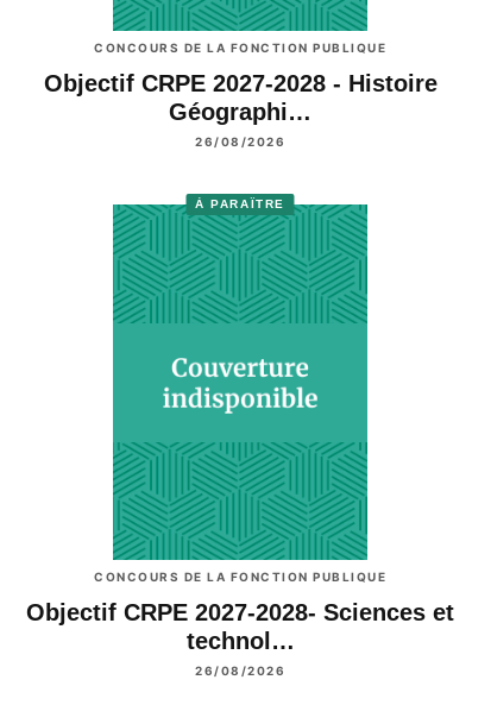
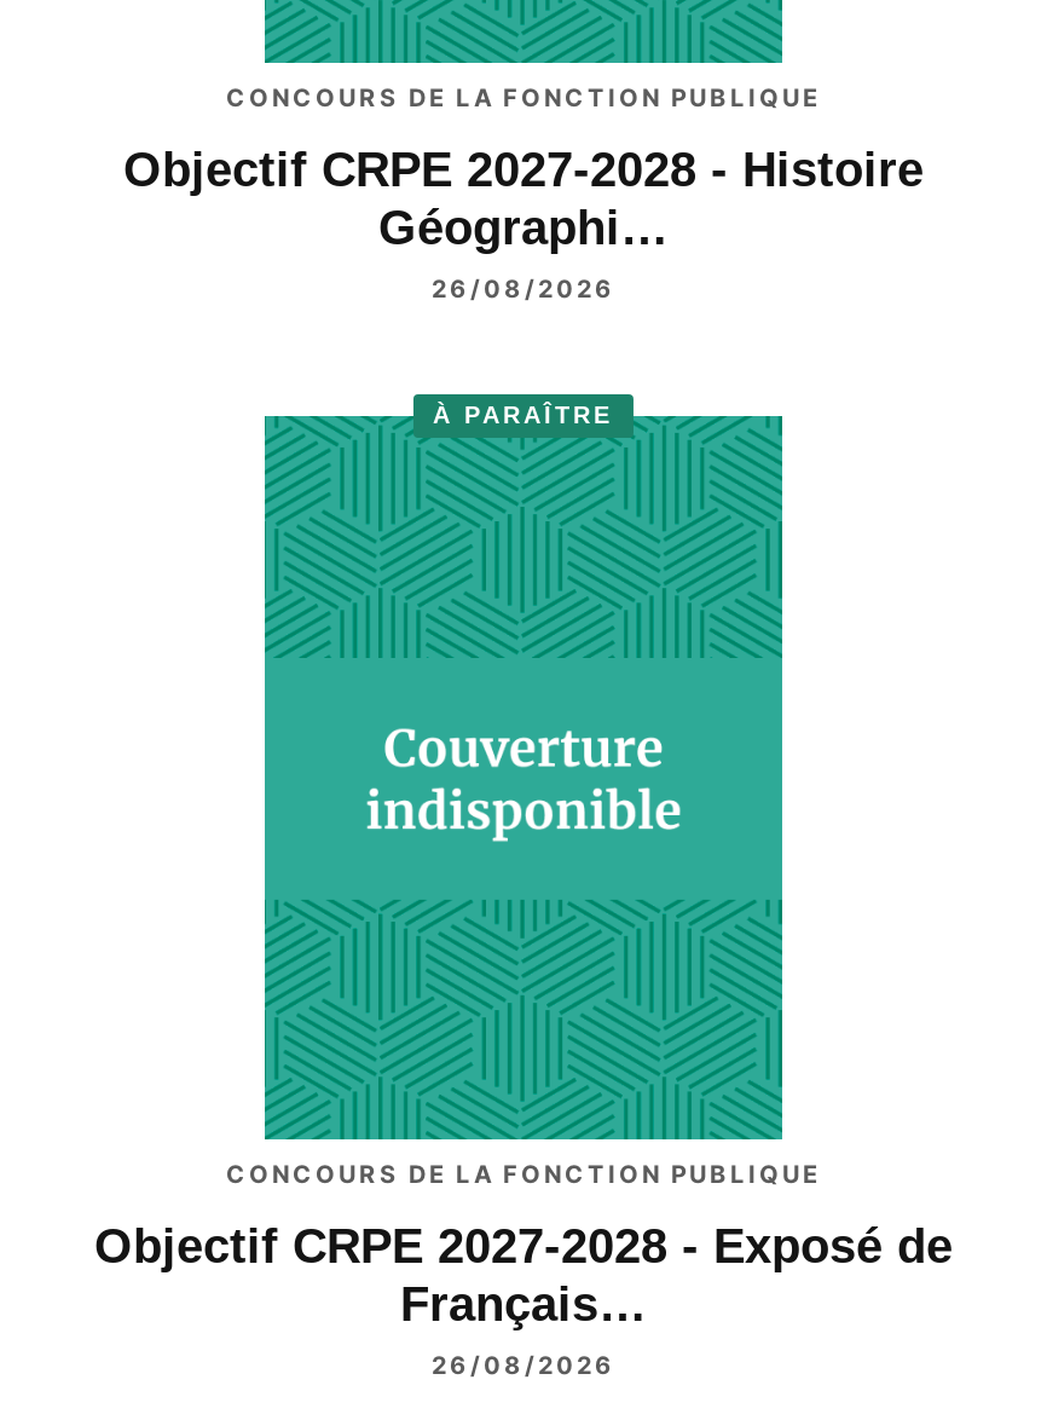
[26,599,454,654] Objectif CRPE 2027-2028- Sciences et | technol… -> [94,1219,953,1330] Objectif CRPE 2027-2028 - Exposé de | Français…

